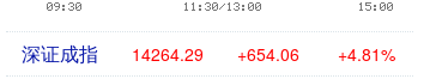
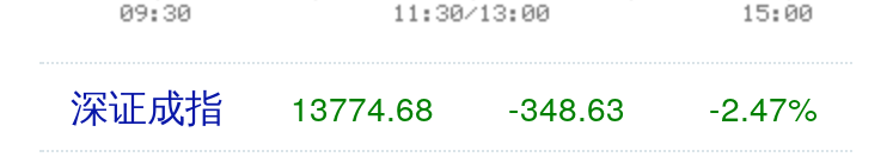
[132,42,204,66] 14264.29 -> [290,83,434,131] 13774.68
[237,42,299,66] +654.06 -> [508,83,625,131] -348.63
[338,42,395,66] +4.81% -> [709,83,816,131] -2.47%

